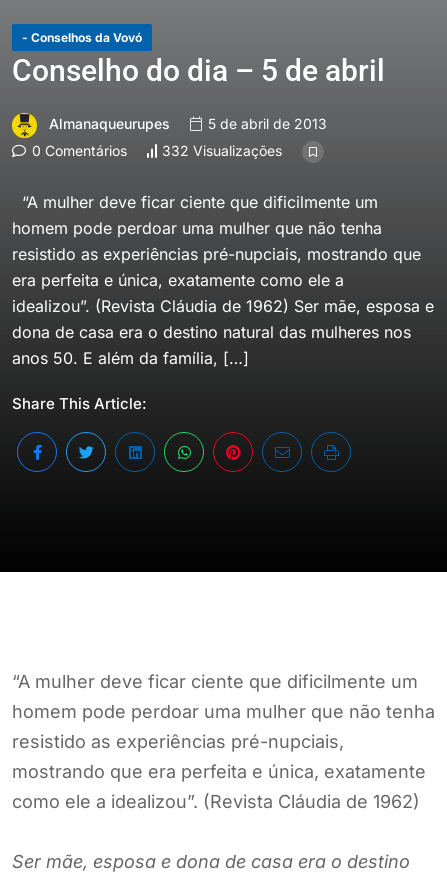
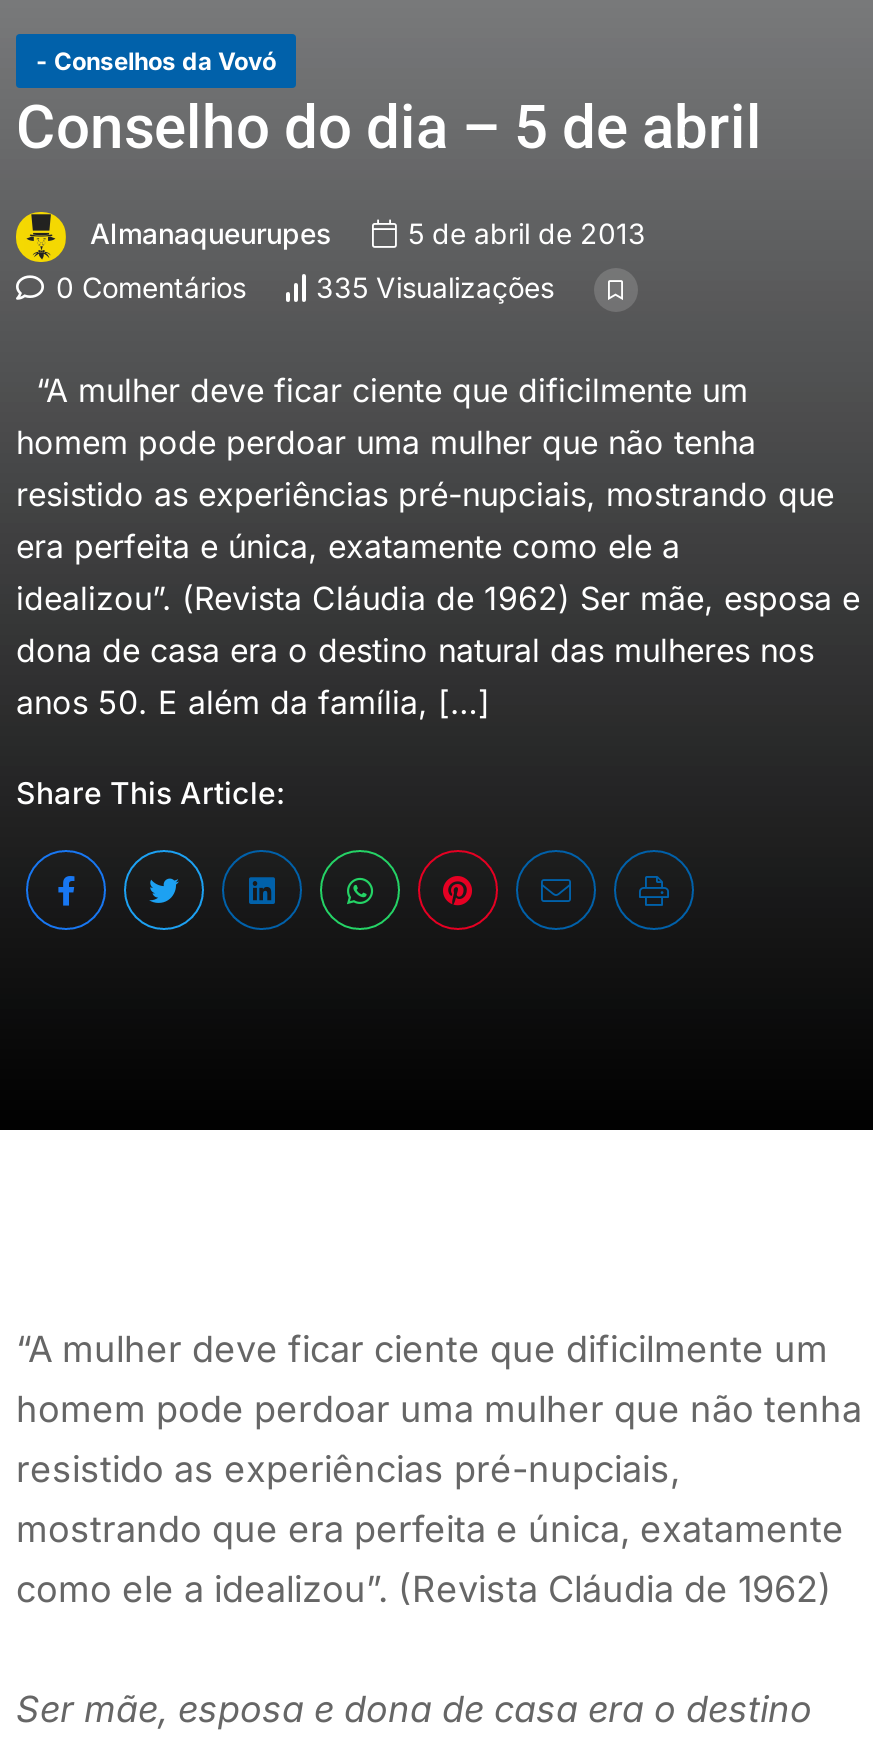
[162,142,282,159] 332 Visualizações -> [316,270,554,304] 335 Visualizações

